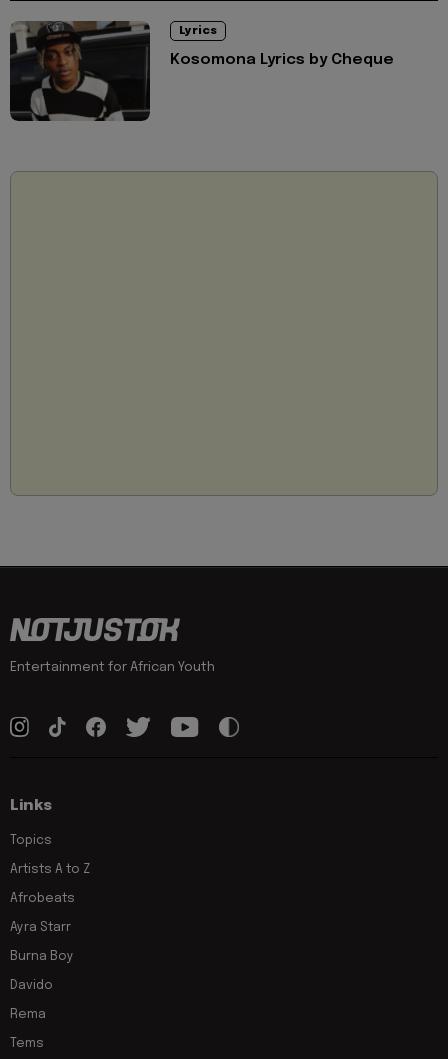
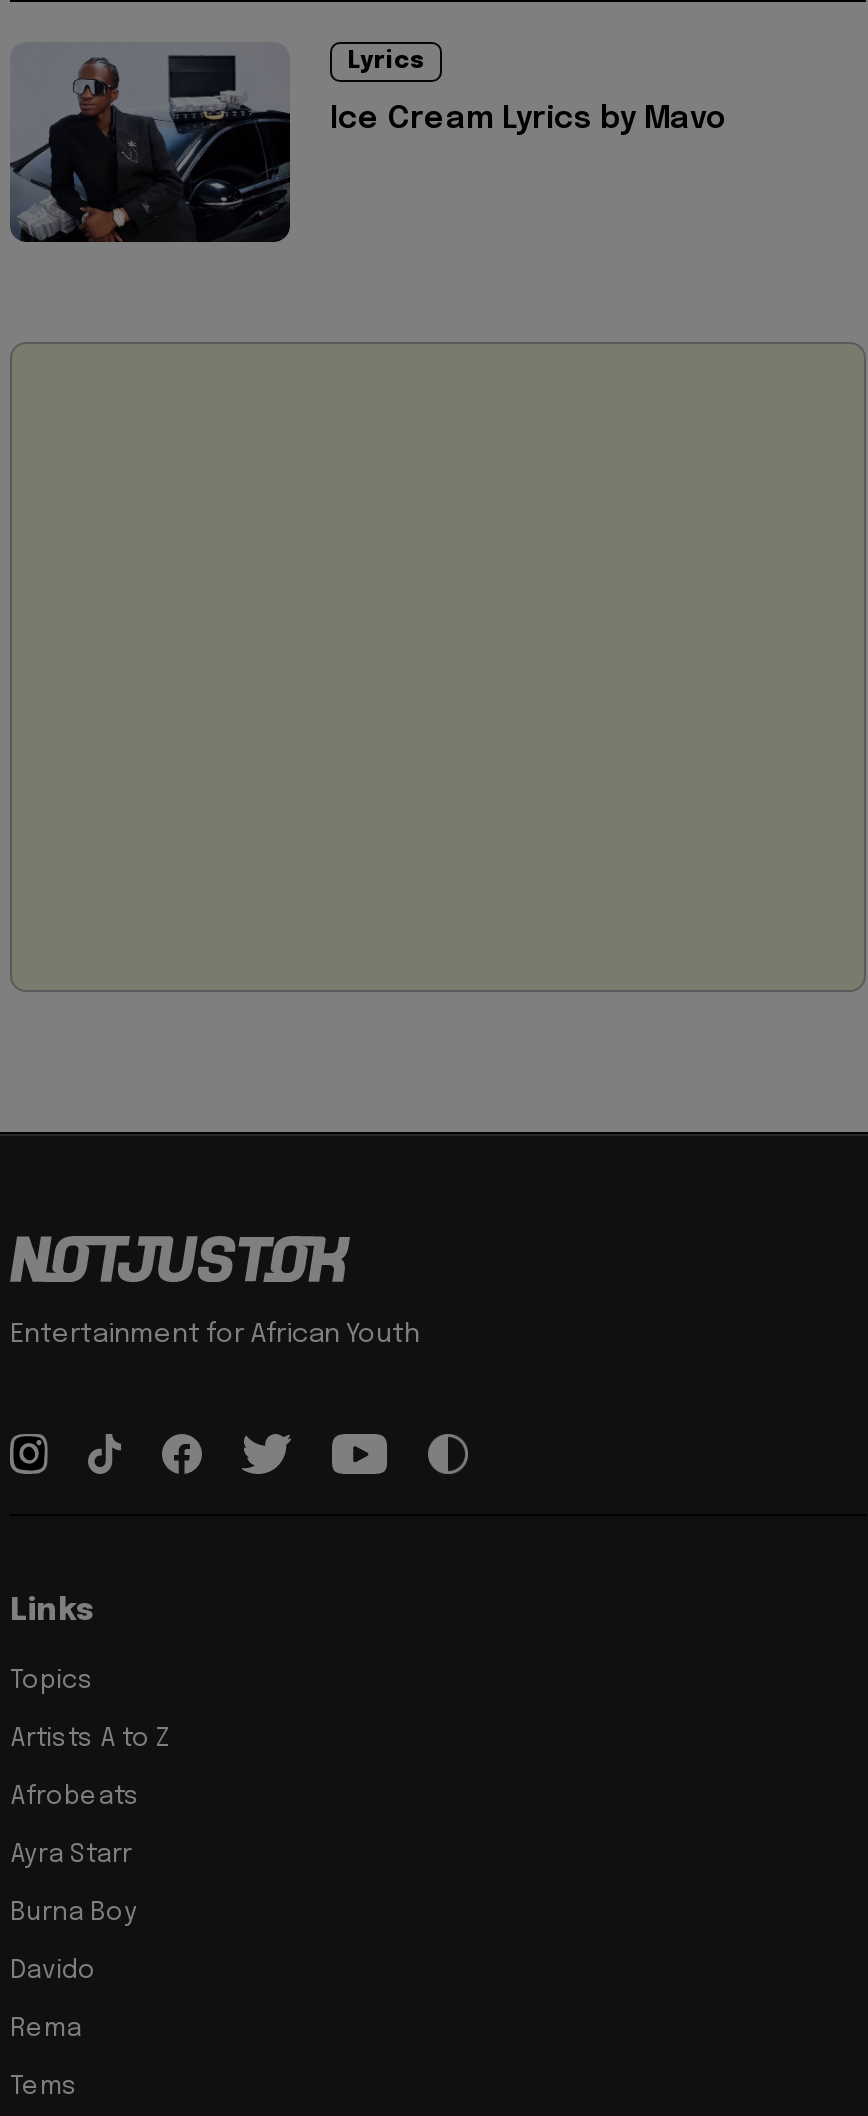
[9,20,394,122] [image] | Kosomona Lyrics by Cheque -> [10,42,728,244] [image] | Ice Cream Lyrics by Mavo

